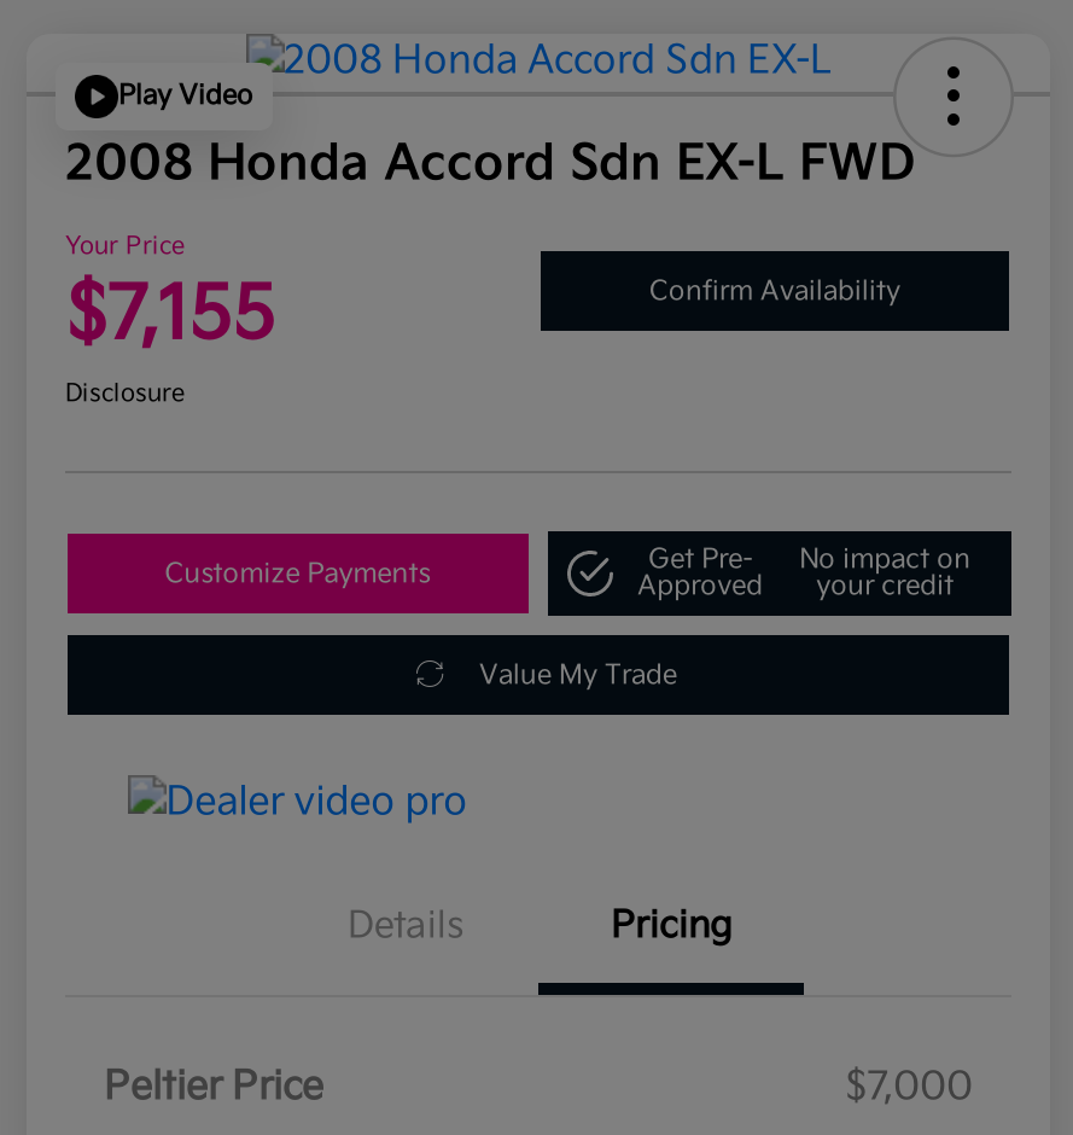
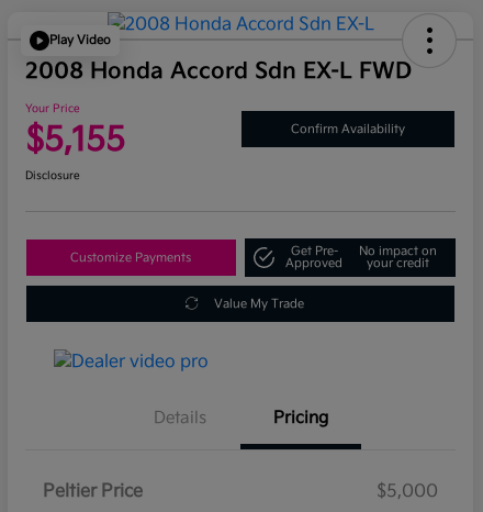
[65,272,275,359] $7,155 -> [25,121,125,160] $5,155
[845,1064,973,1110] $7,000 -> [377,481,438,502] $5,000

